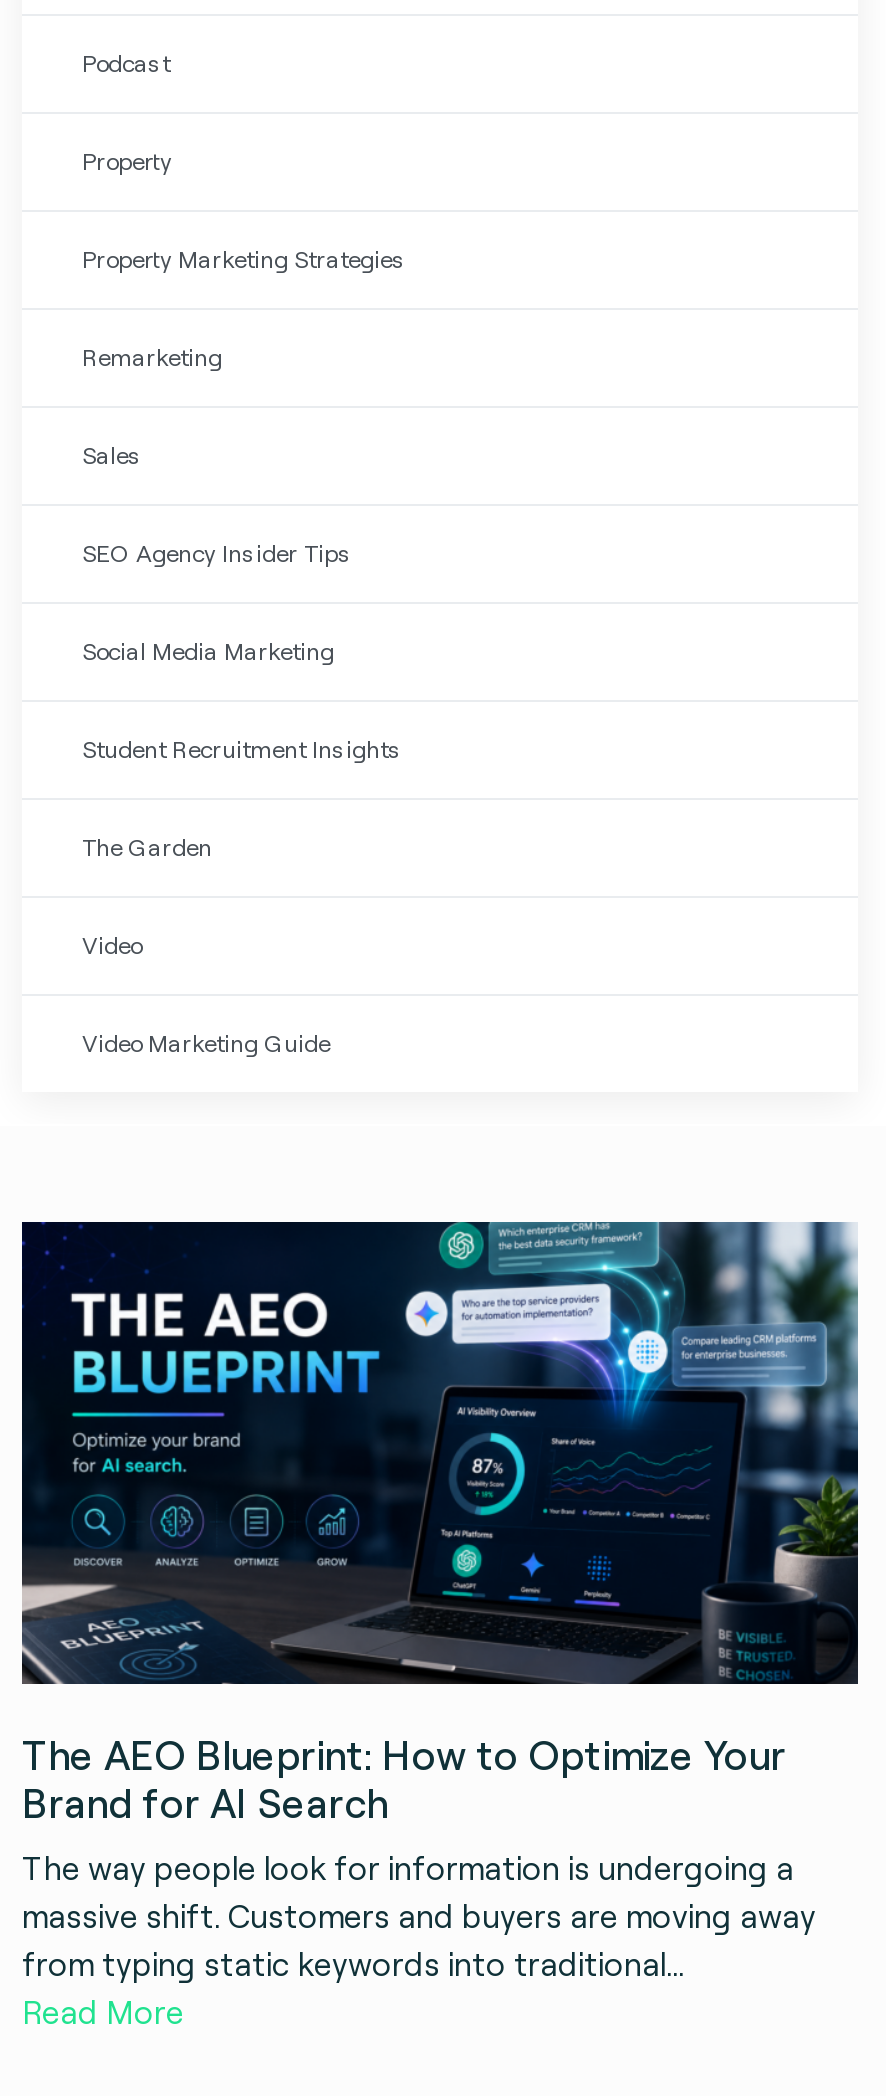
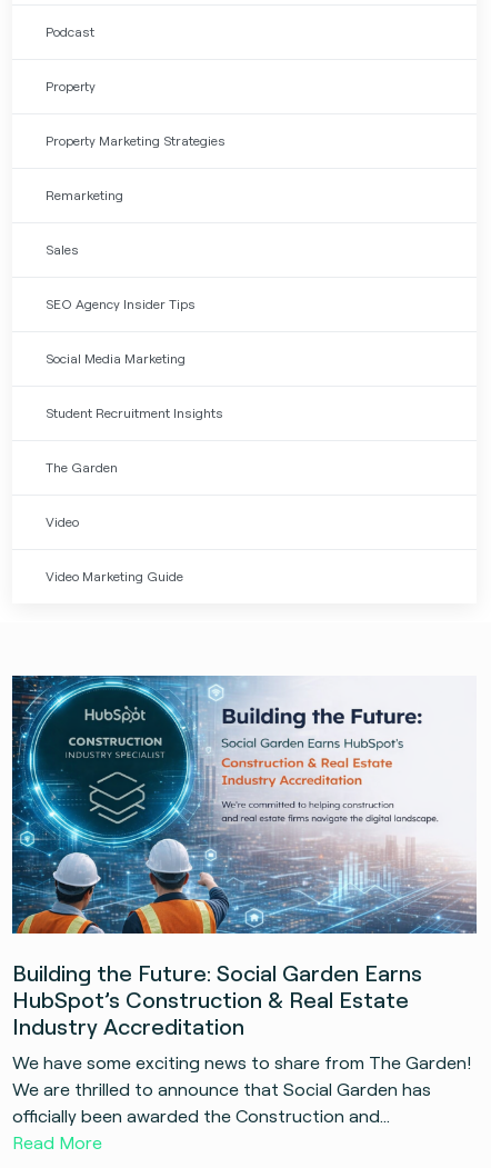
[22,1219,860,1984] [image] | The AEO Blueprint: How to Optimize Your | Brand for AI Search | The way people look for information is undergoing a | massive shift. Customers and buyers are moving away | from typing static keywords into traditional... -> [12,676,478,1127] [image] | Building the Future: Social Garden Earns | HubSpot’s Construction & Real Estate | Industry Accreditation | We have some exciting news to share from The Garden! | We are thrilled to announce that Social Garden has | officially been awarded the Construction and...

